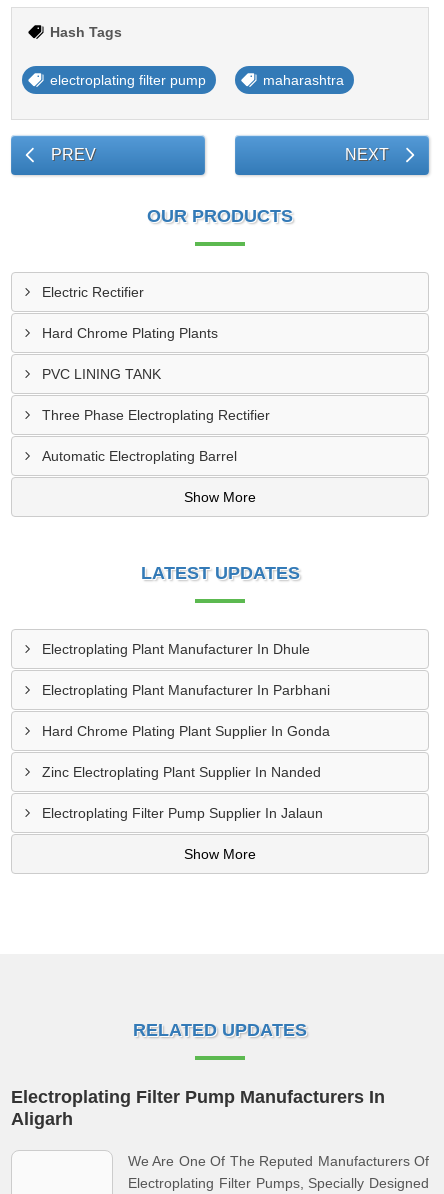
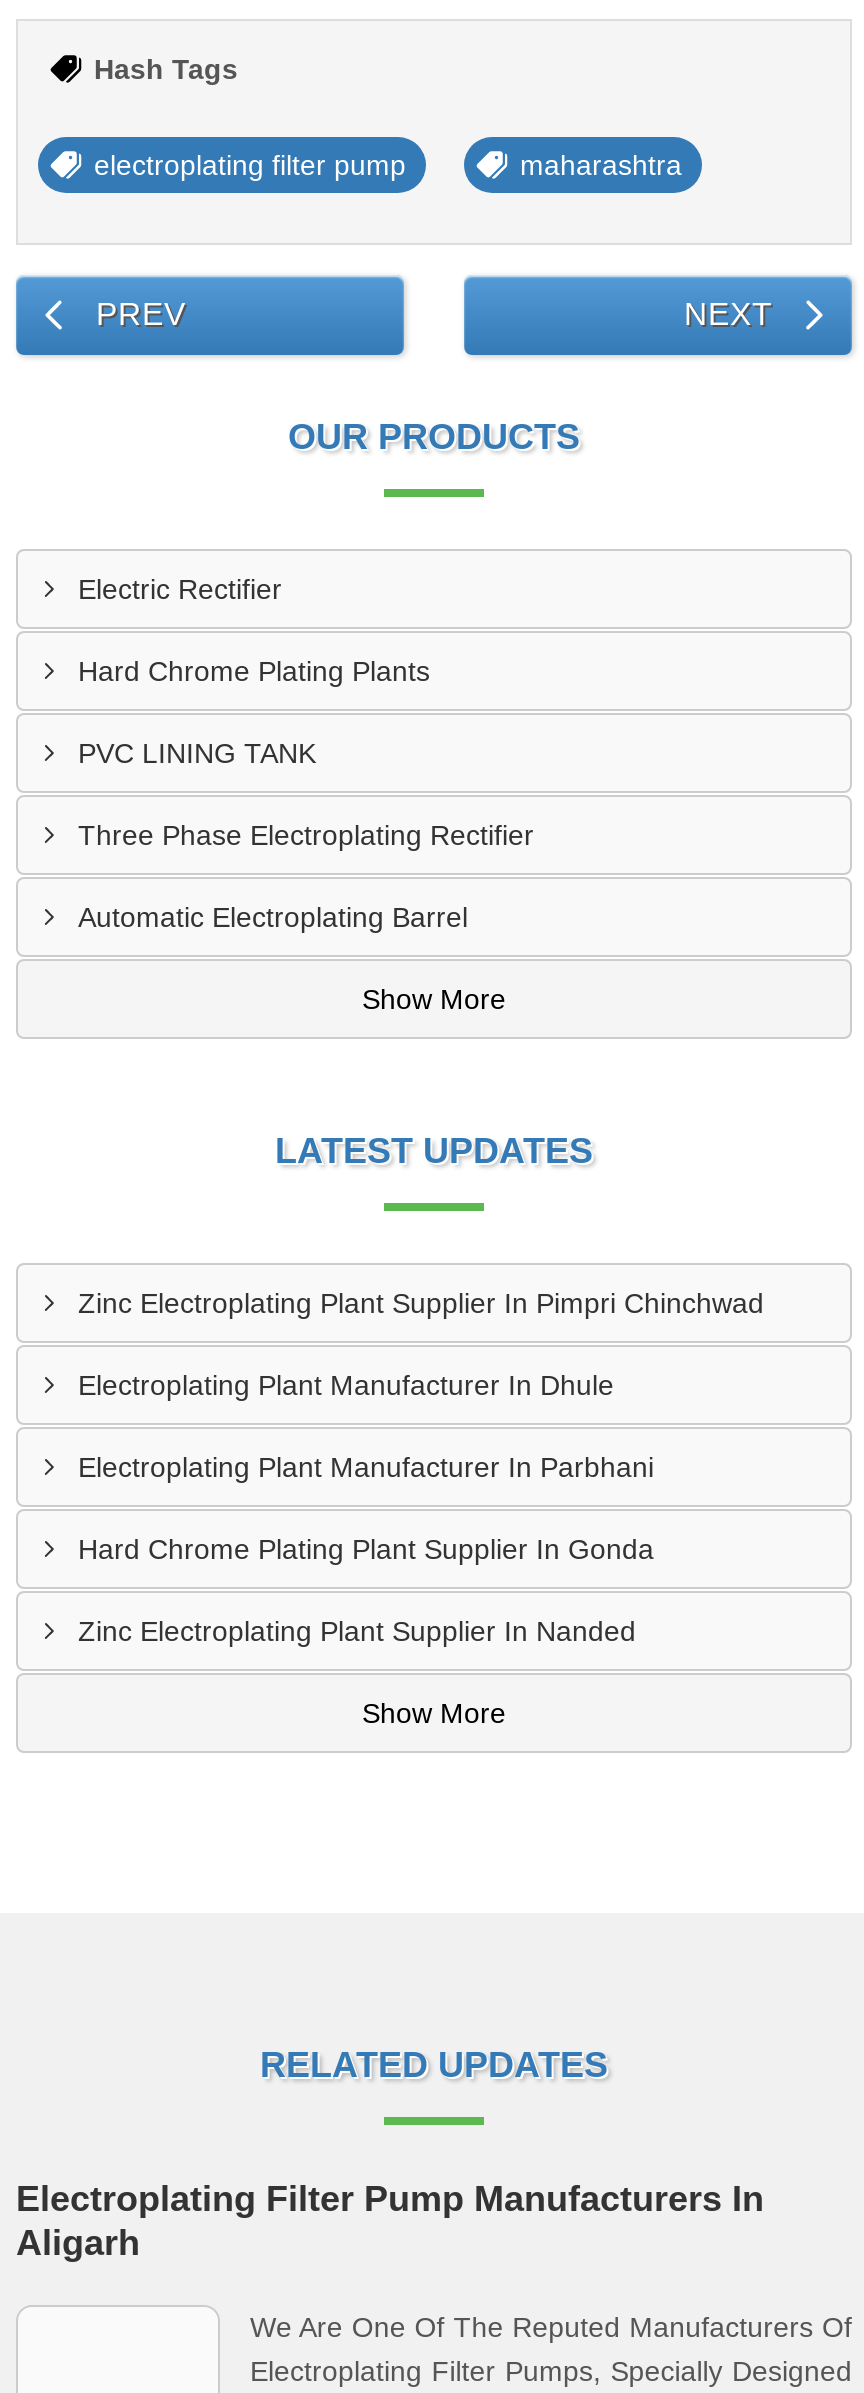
none -> [78,1287,764,1319] Zinc Electroplating Plant Supplier In Pimpri Chinchwad
moved [42,641,330,780] -> [78,1369,654,1647]: Electroplating Plant Manufacturer In Dhule | Electroplating Plant Manufacturer In Parbhani | Hard Chrome Plating Plant Supplier In Gonda | Zinc Electroplating Plant Supplier In Nanded
[42,805,323,821] Electroplating Filter Pump Supplier In Jalaun -> none

